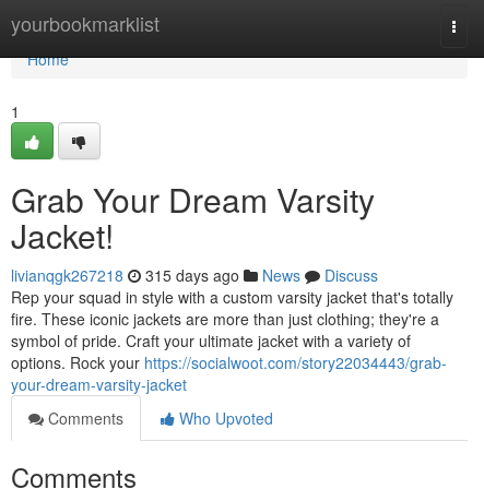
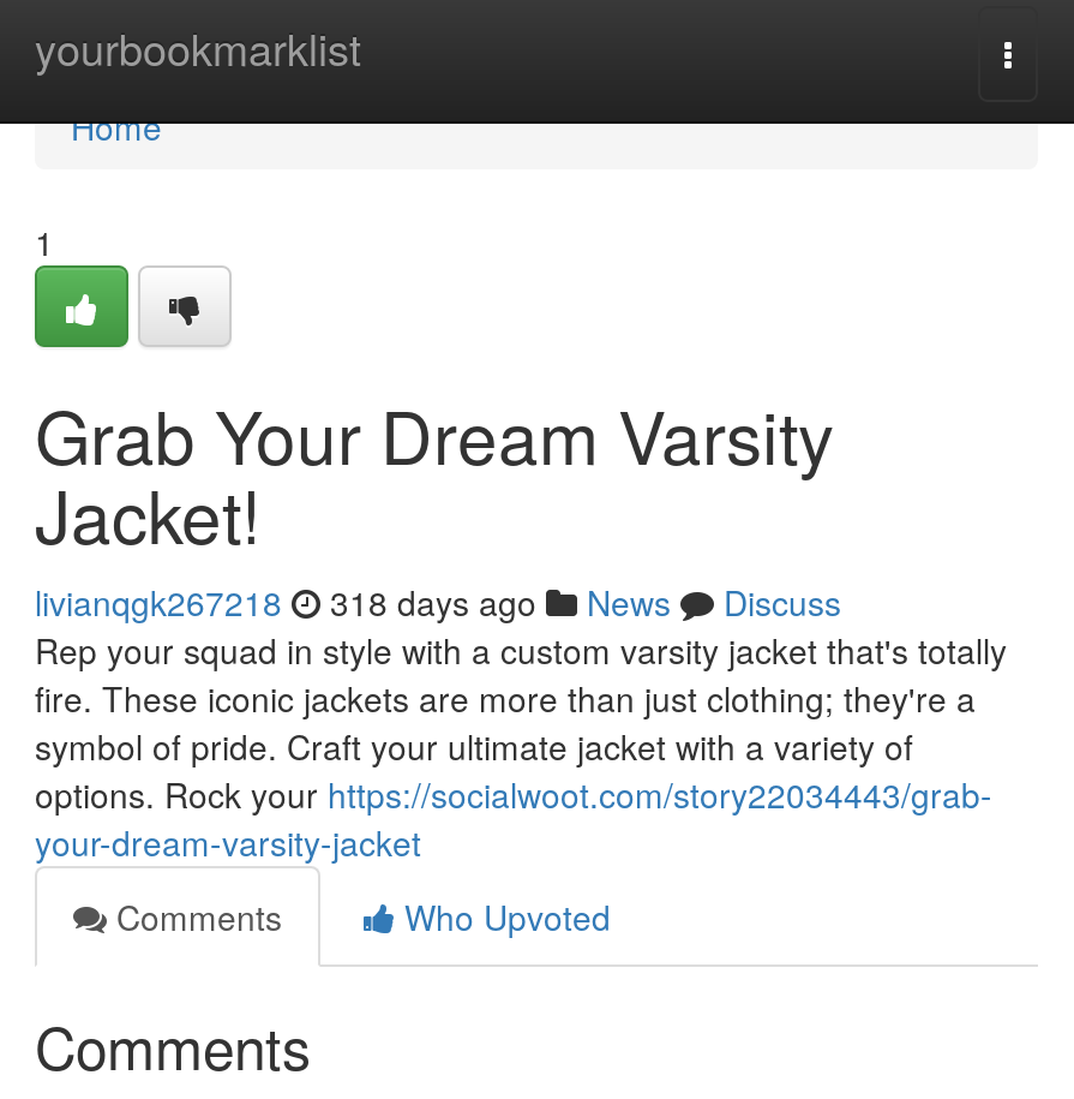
[11,264,378,286] livianqgk267218 315 days ago News Discuss -> [35,578,841,626] livianqgk267218 318 days ago News Discuss

